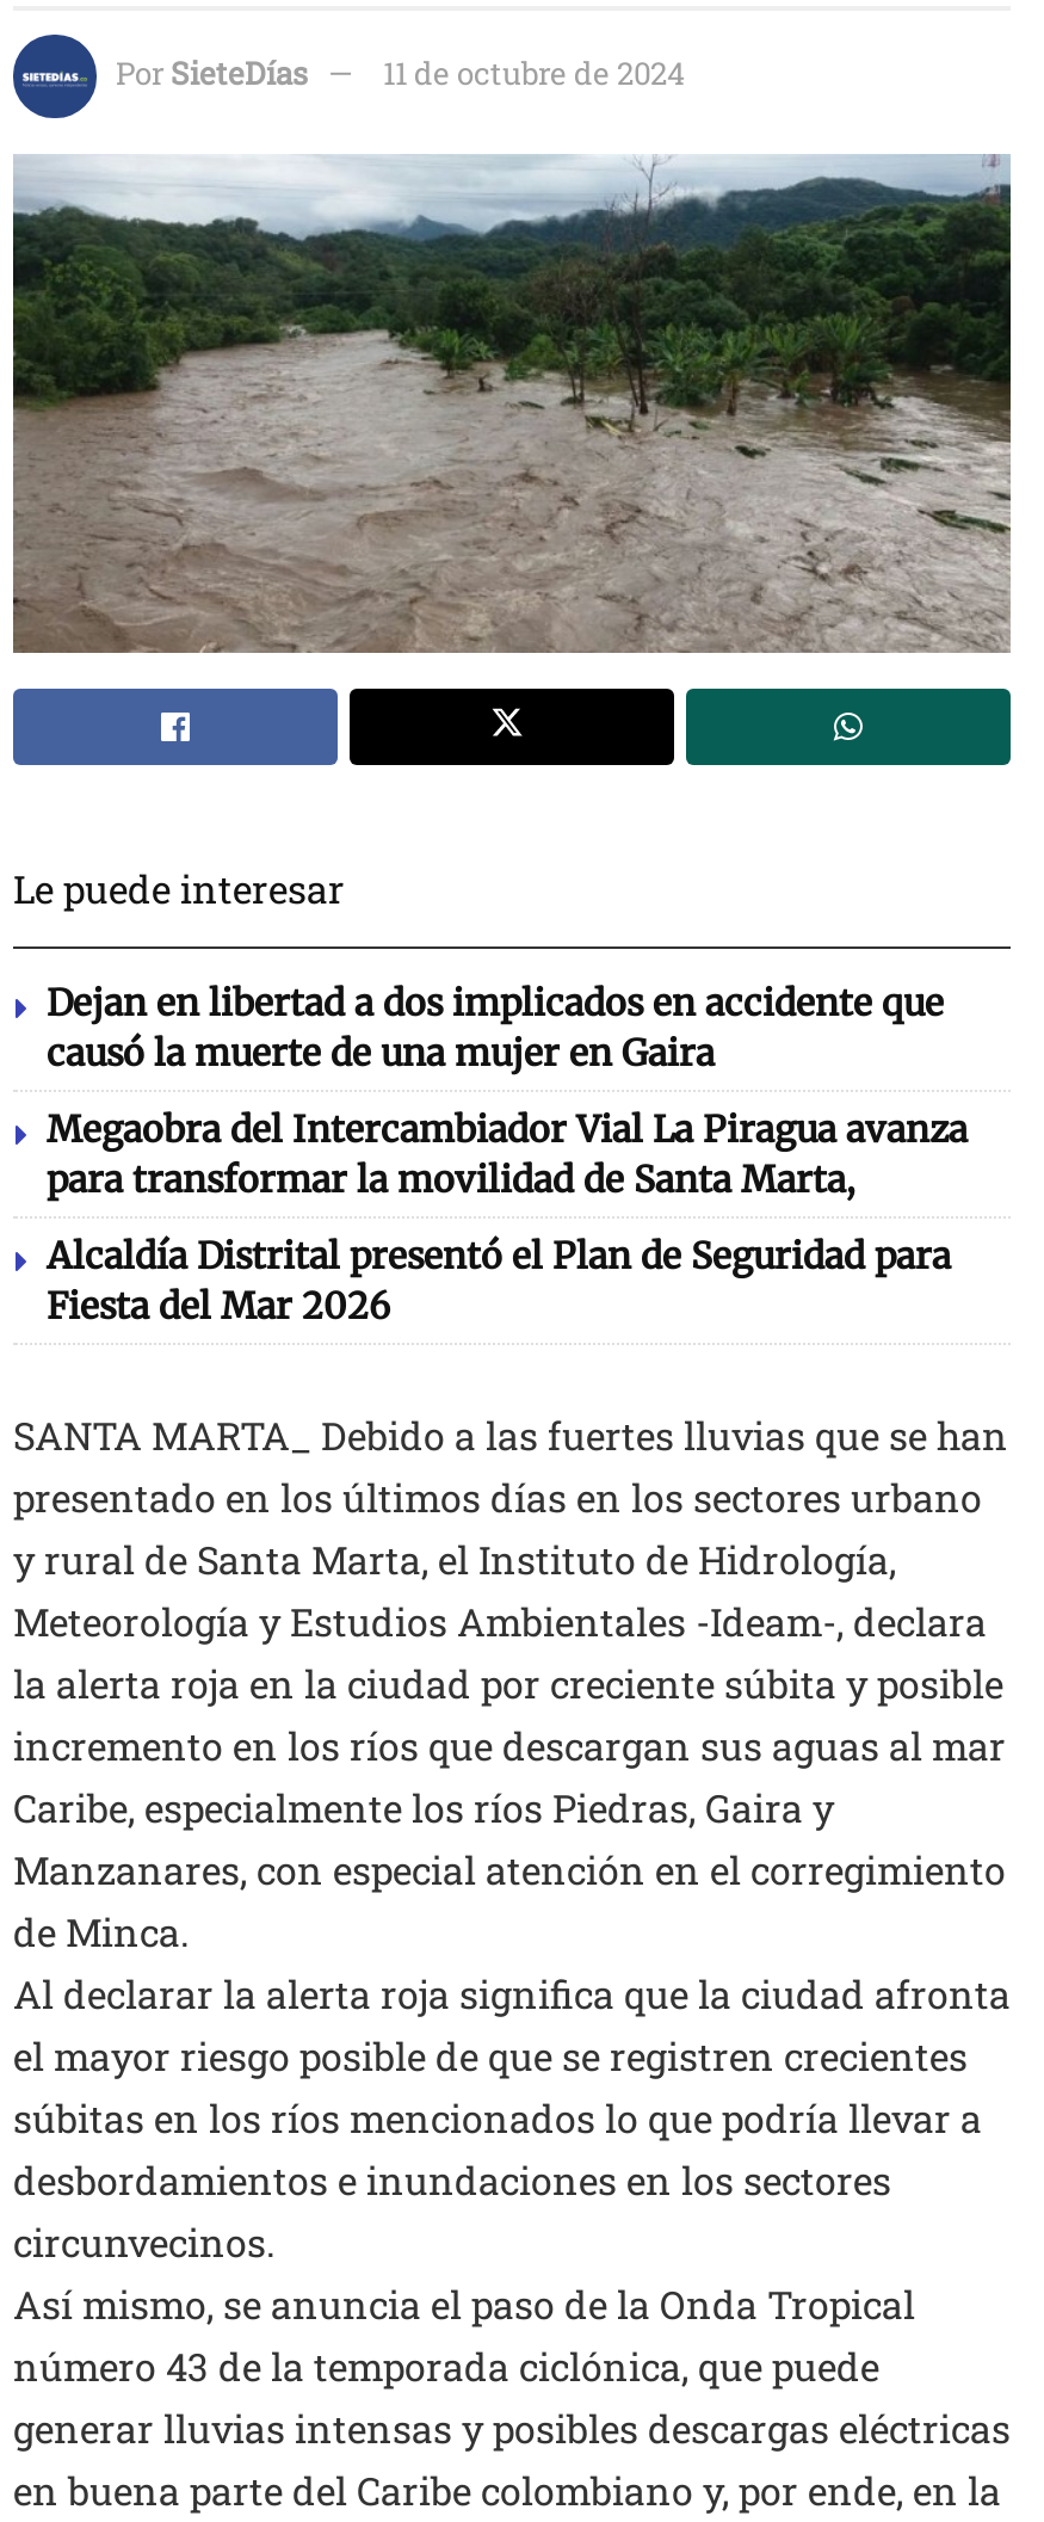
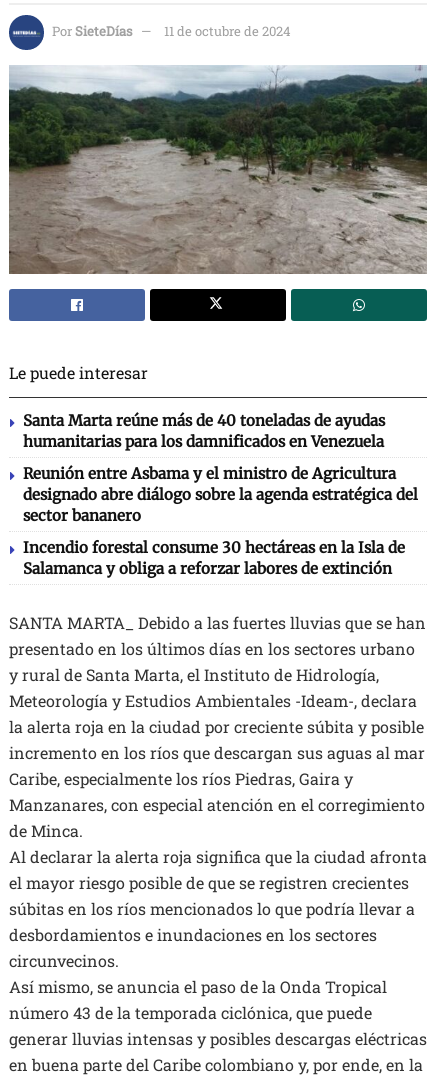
[47,979,944,1075] Dejan en libertad a dos implicados en accidente que | causó la muerte de una mujer en Gaira -> [23,411,385,451] Santa Marta reúne más de 40 toneladas de ayudas | humanitarias para los damnificados en Venezuela
[47,1106,968,1201] Megaobra del Intercambiador Vial La Piragua avanza | para transformar la movilidad de Santa Marta, -> [23,464,418,525] Reunión entre Asbama y el ministro de Agricultura | designado abre diálogo sobre la agenda estratégica del | sector bananero
[47,1232,951,1328] Alcaldía Distrital presentó el Plan de Seguridad para | Fiesta del Mar 2026 -> [23,538,405,578] Incendio forestal consume 30 hectáreas en la Isla de | Salamanca y obliga a reforzar labores de extinción

